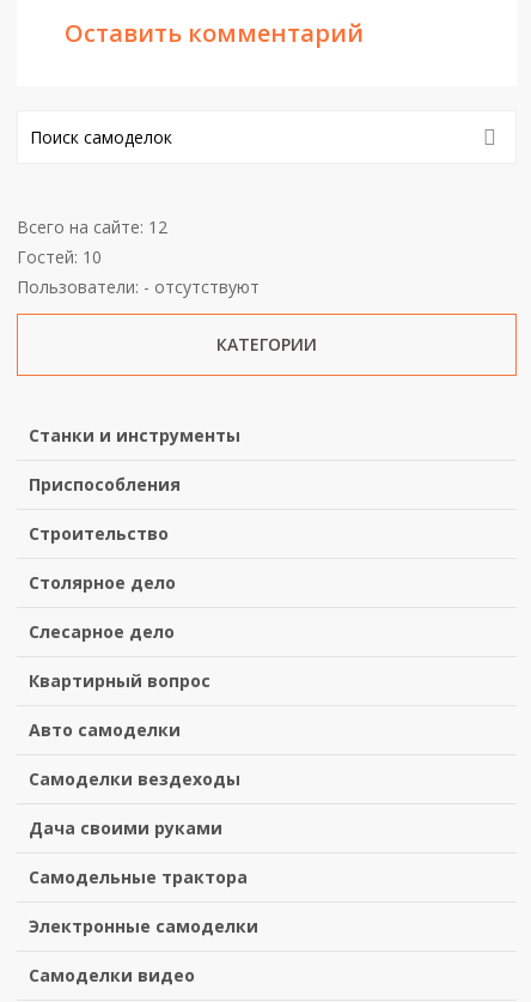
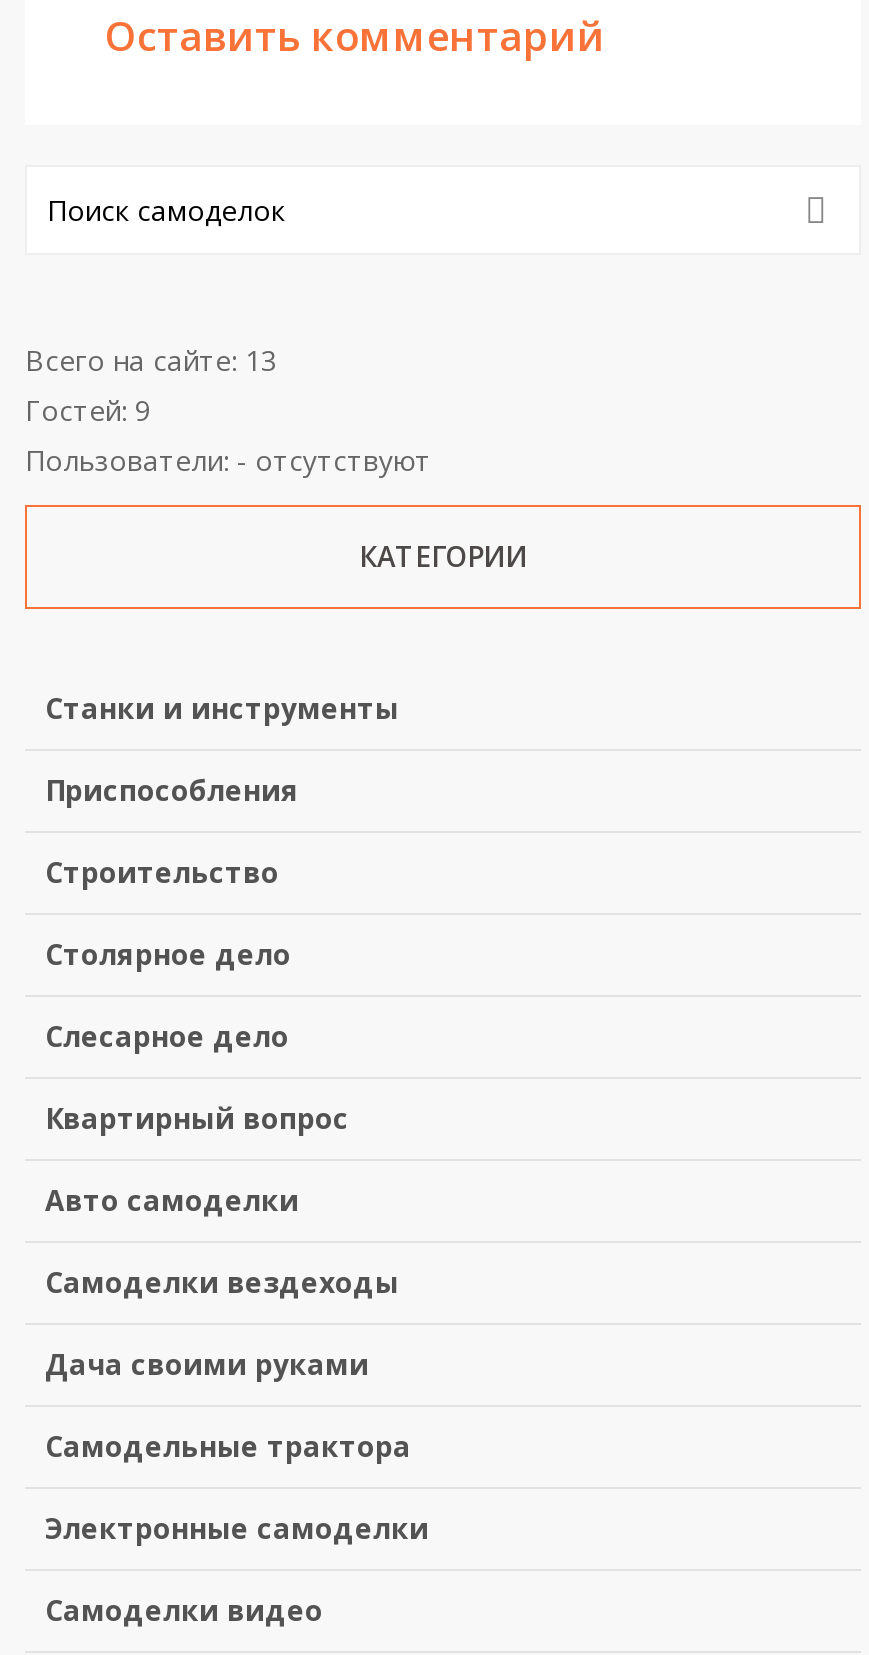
[17,216,167,238] Всего на сайте: 12 -> [25,341,277,379] Всего на сайте: 13
[17,246,102,268] Гостей: 10 -> [25,391,151,429] Гостей: 9

